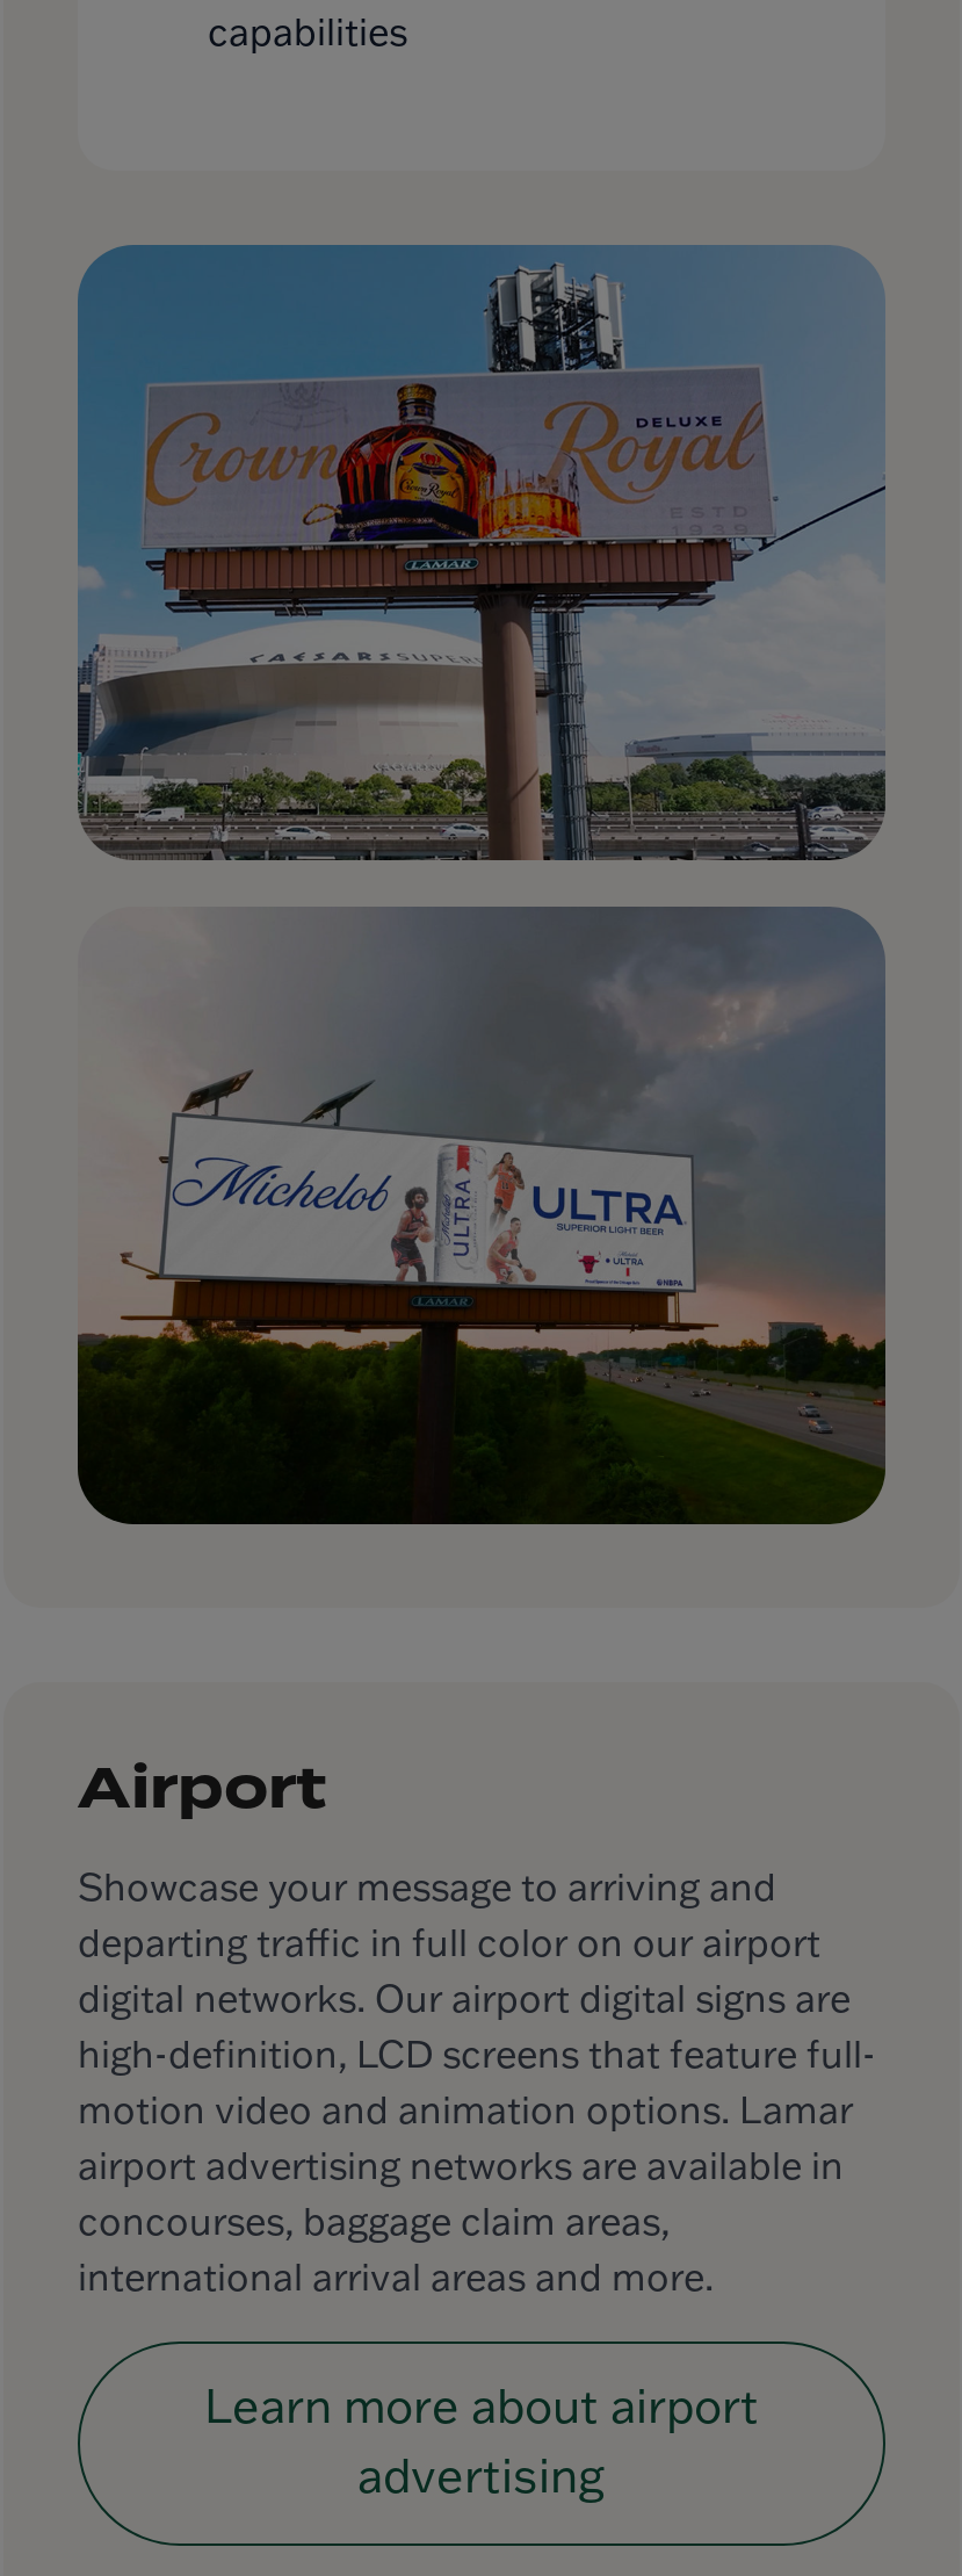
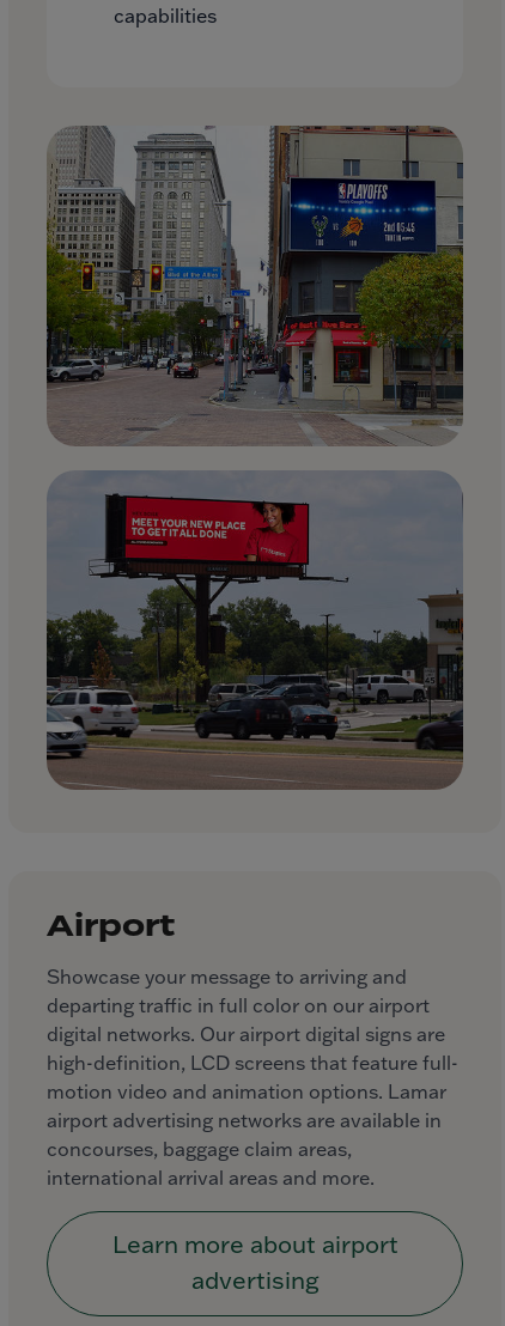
[75,244,885,861] [image] -> [45,124,464,446] [image]
[75,908,885,1525] [image] -> [45,470,464,790] [image]

